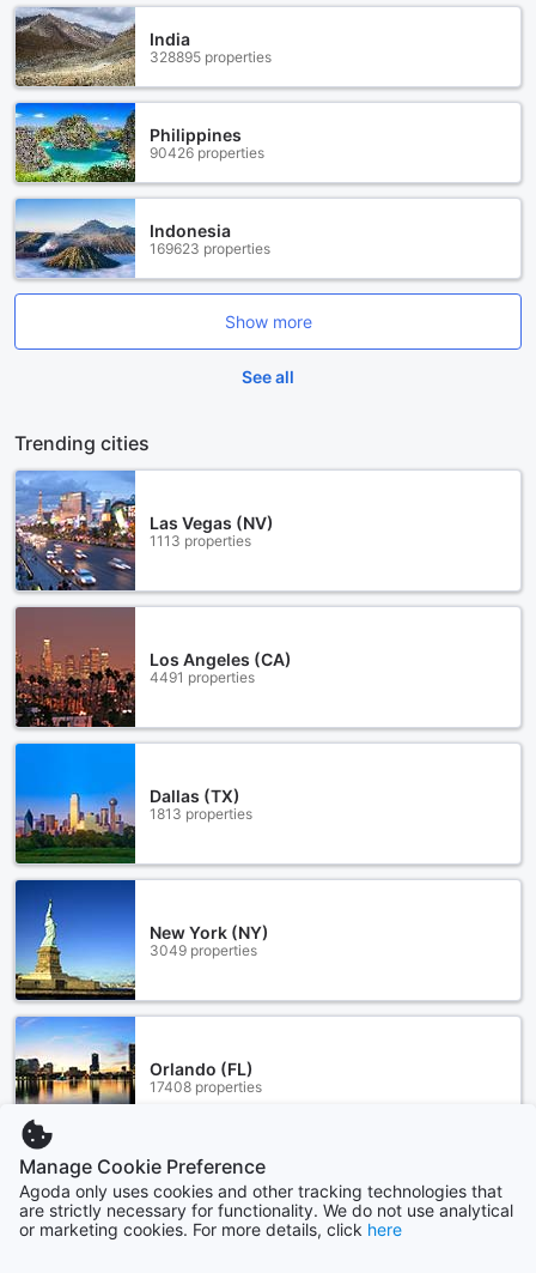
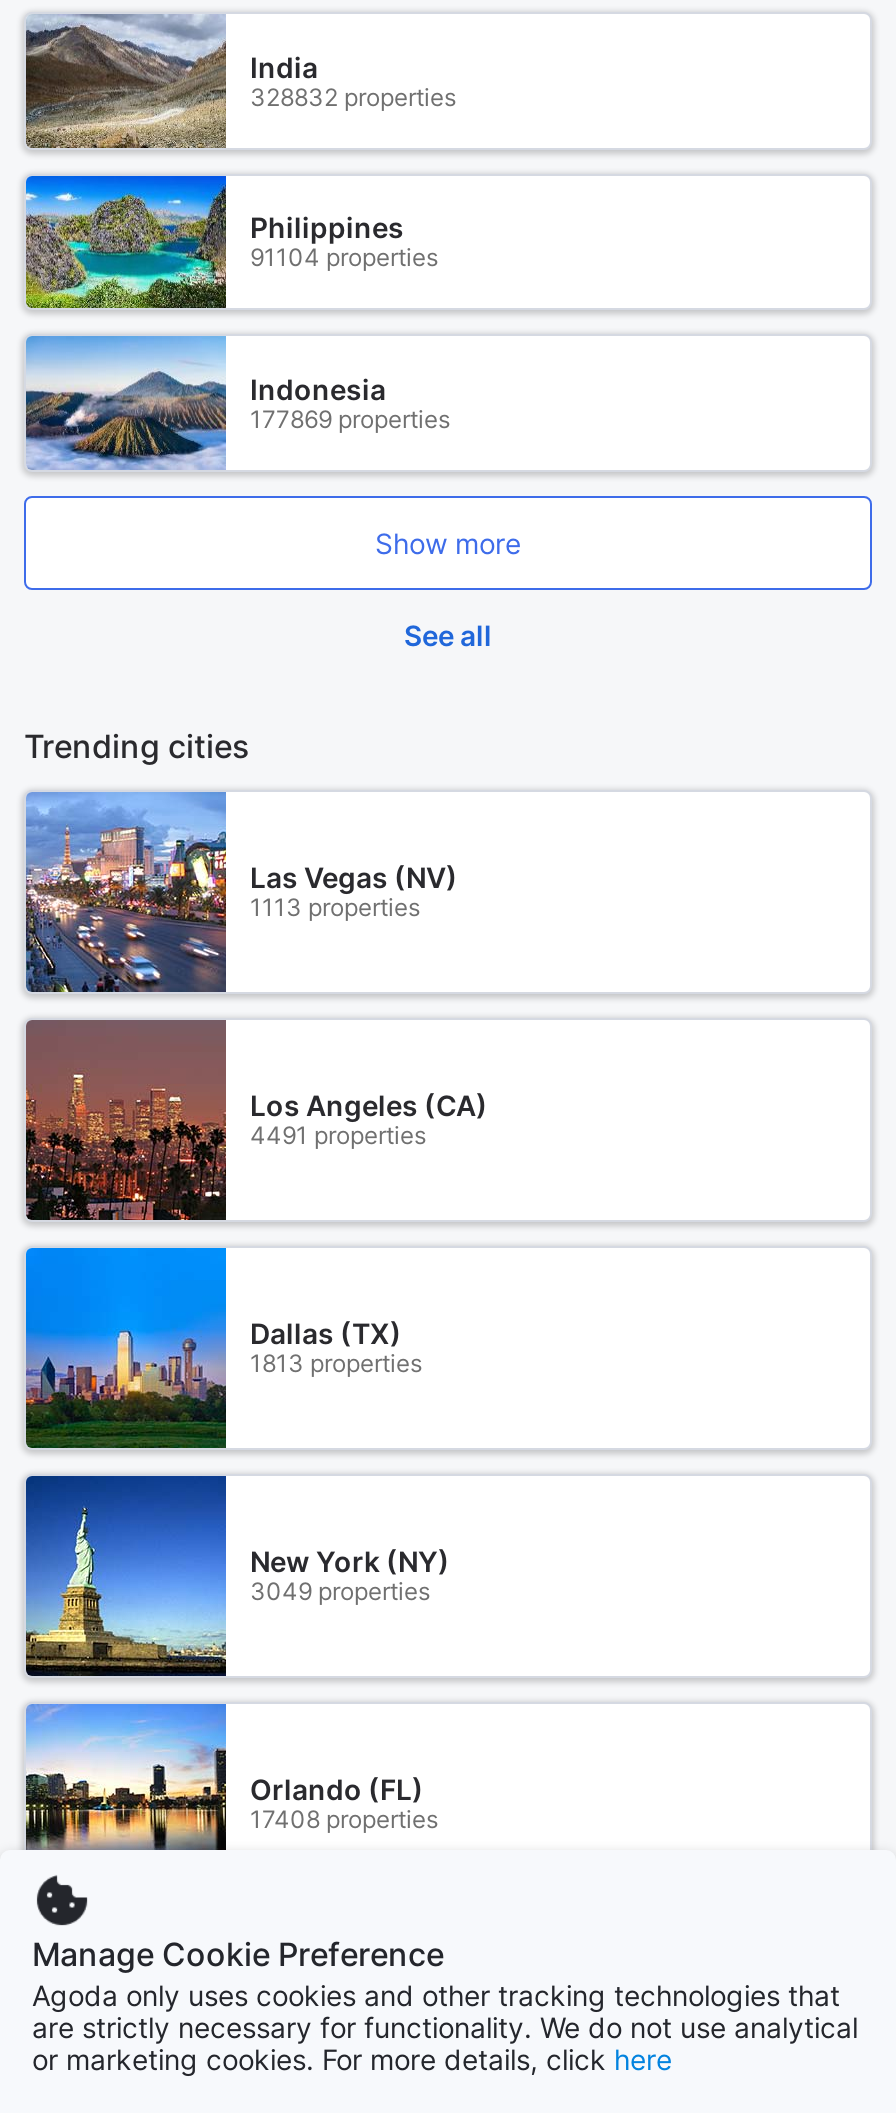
[150,47,272,65] 328895 properties -> [250,81,456,111] 328832 properties
[150,143,264,161] 90426 properties -> [250,242,438,272] 91104 properties
[150,239,270,257] 169623 properties -> [250,403,450,433] 177869 properties

